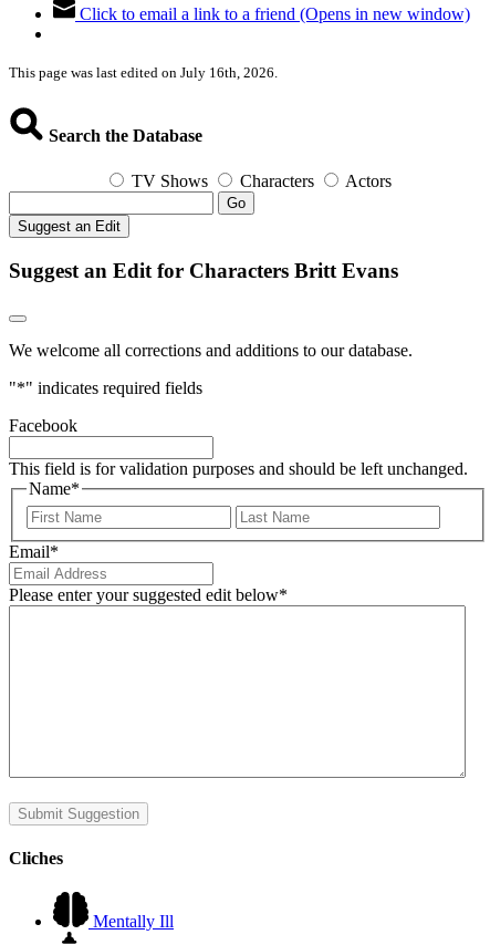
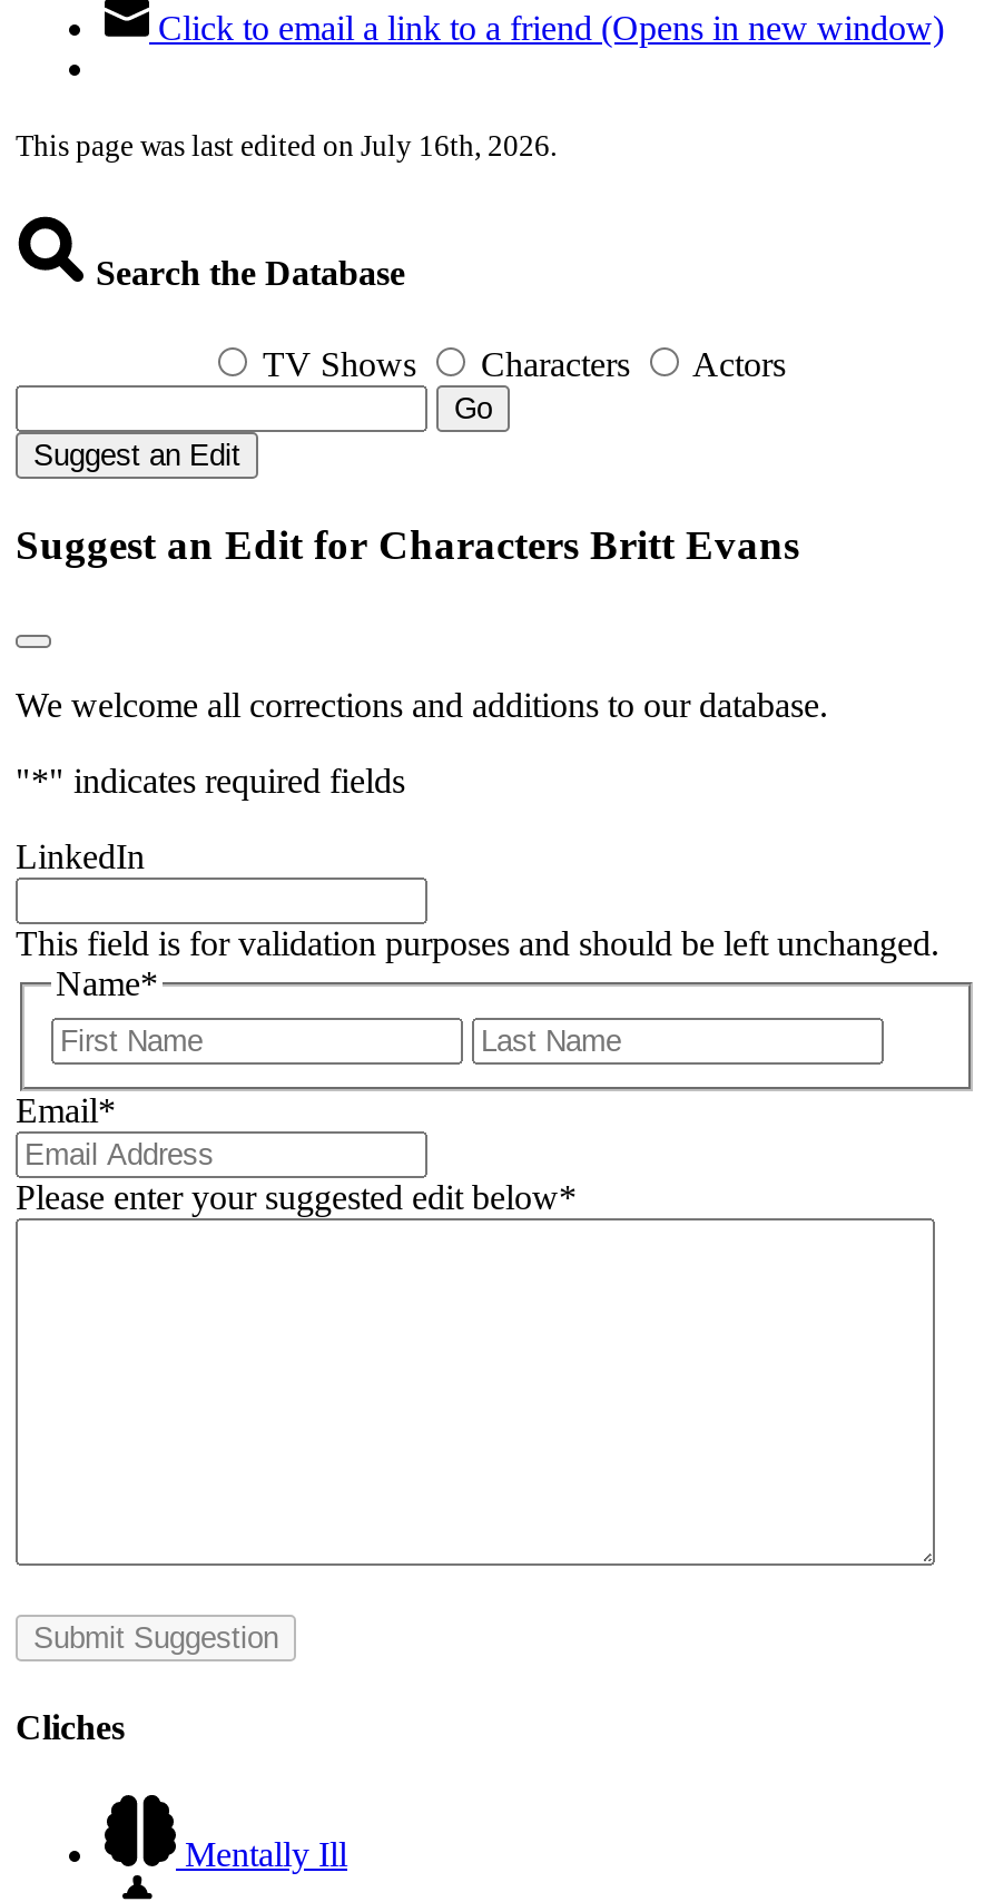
[9,416,77,435] Facebook -> [16,838,145,876] LinkedIn

